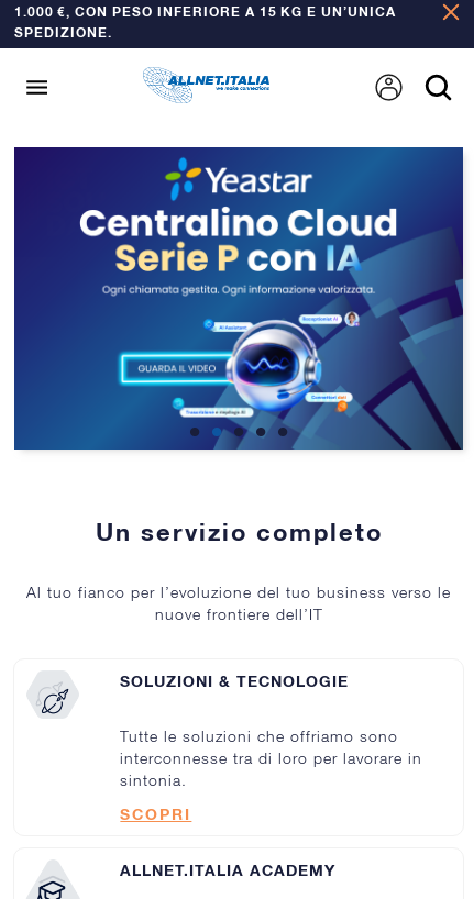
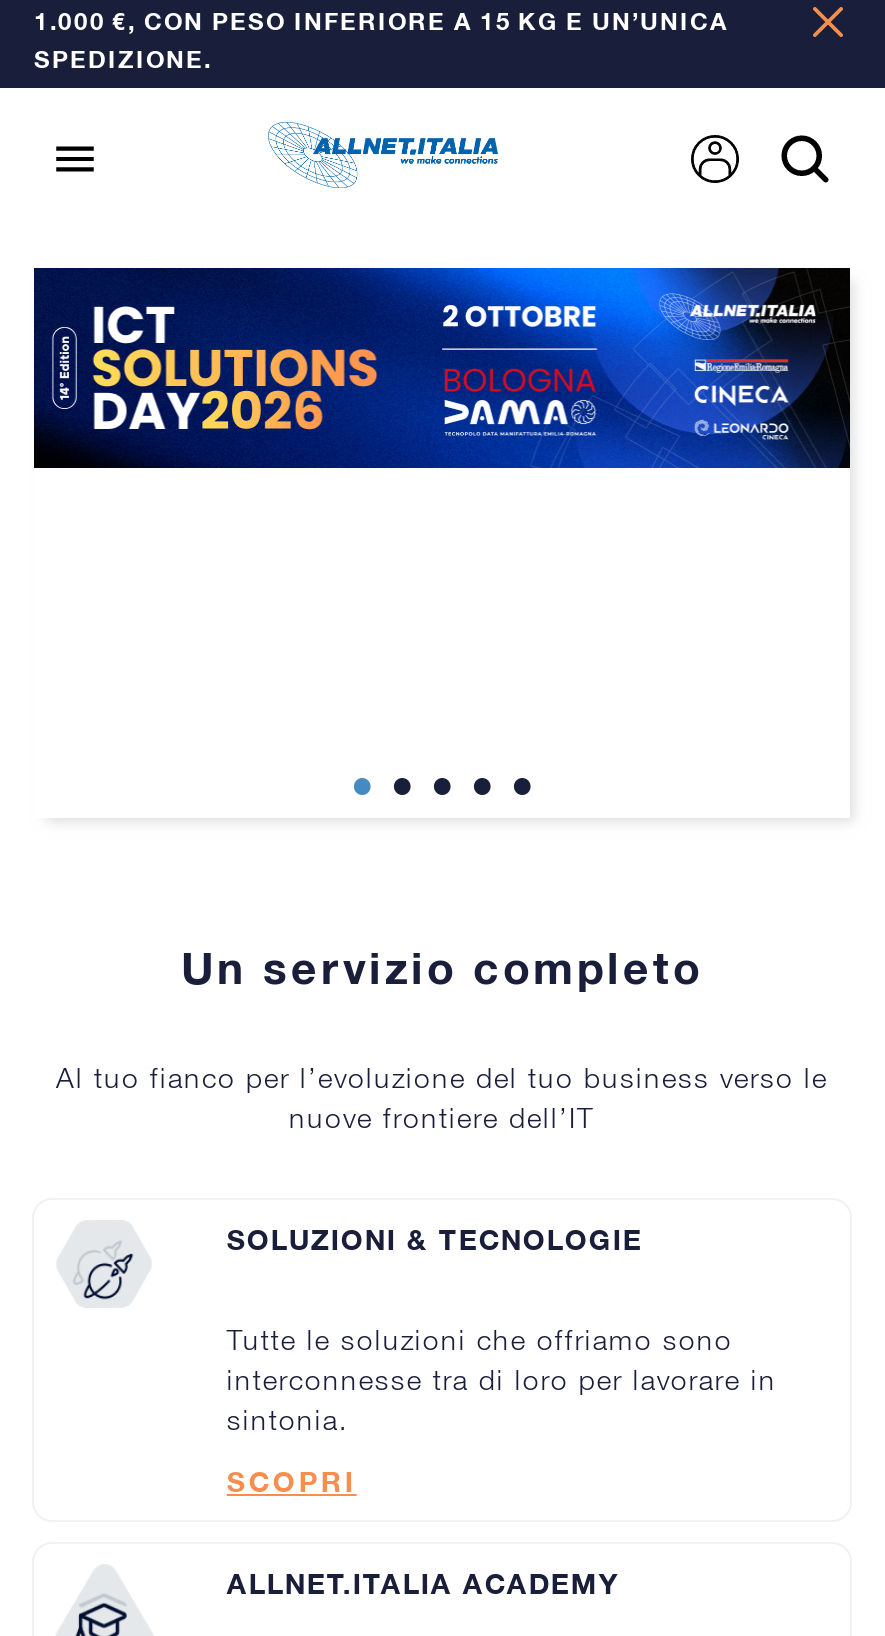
[13,146,464,451] [image] -> [32,266,852,818] [image]

